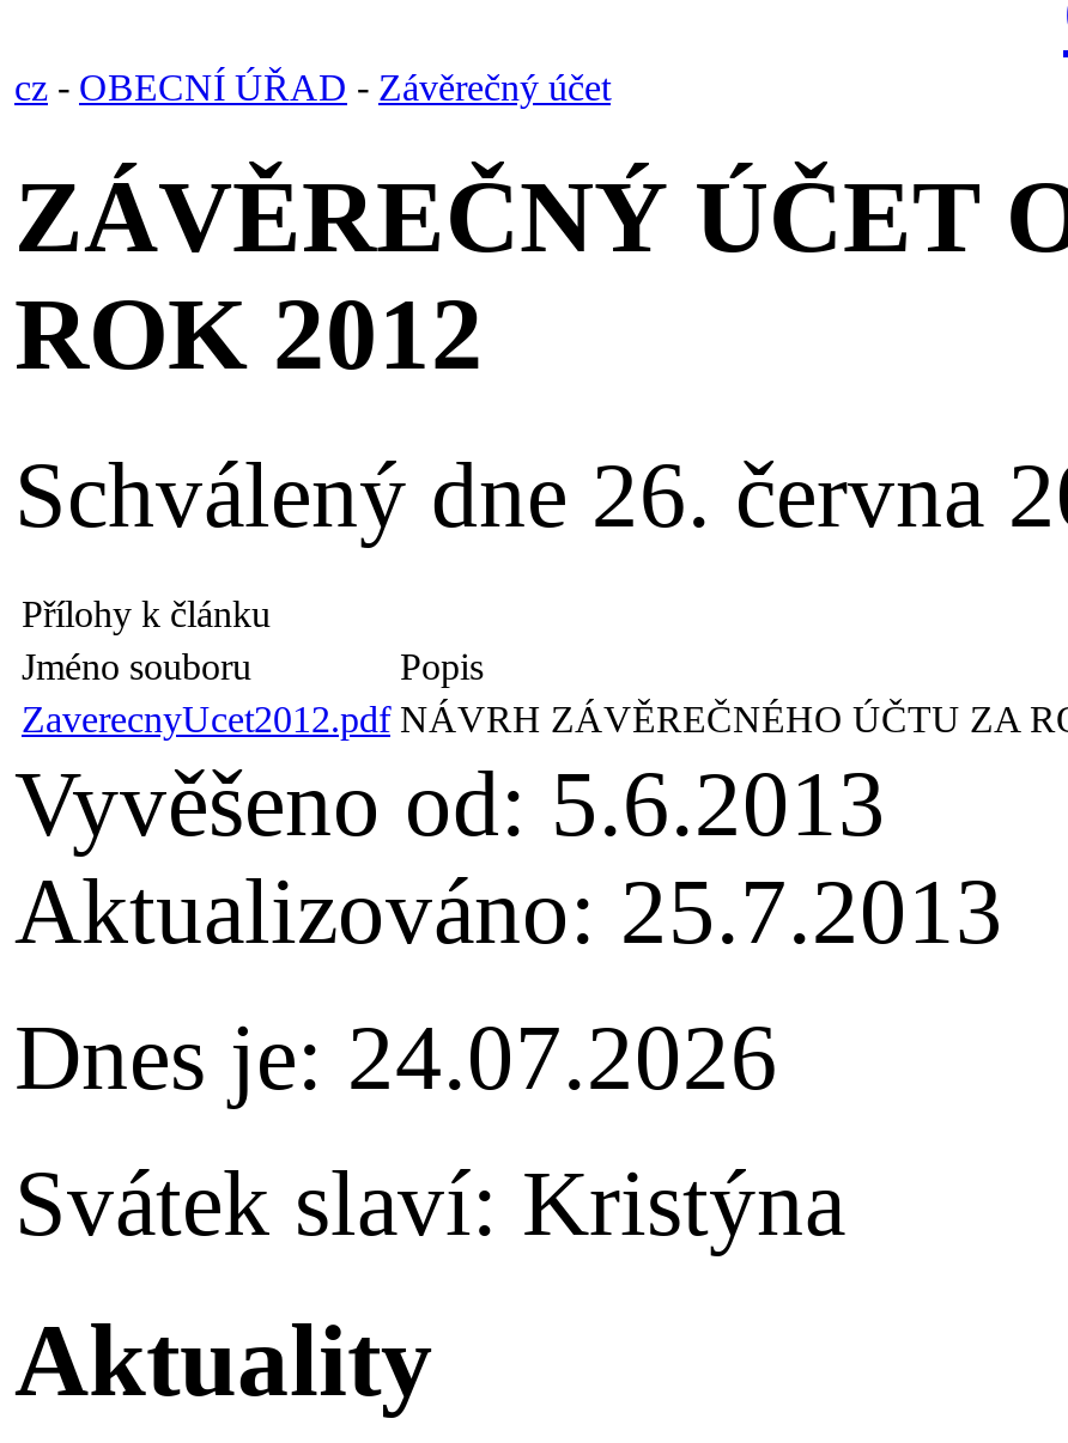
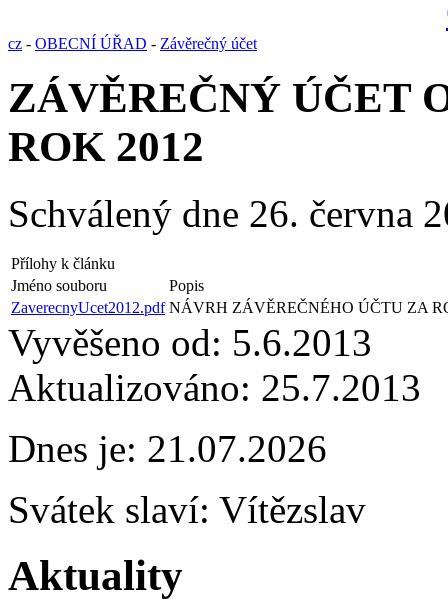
[14,1004,778,1107] Dnes je: 24.07.2026 -> [8,426,327,469] Dnes je: 21.07.2026
[14,1150,845,1253] Svátek slaví: Kristýna -> [8,487,366,530] Svátek slaví: Vítězslav

